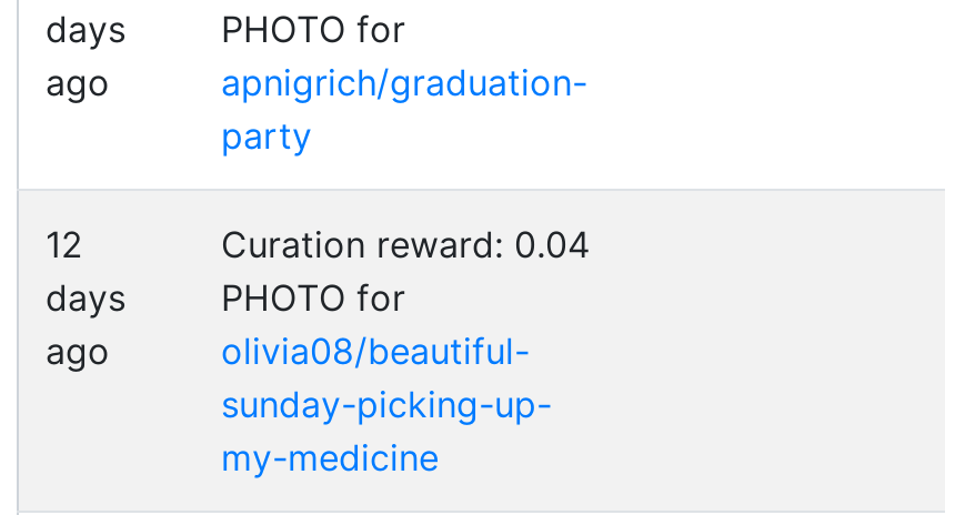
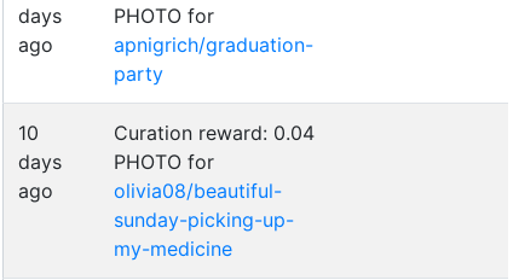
[46,222,83,266] 12 -> [18,121,39,145] 10

